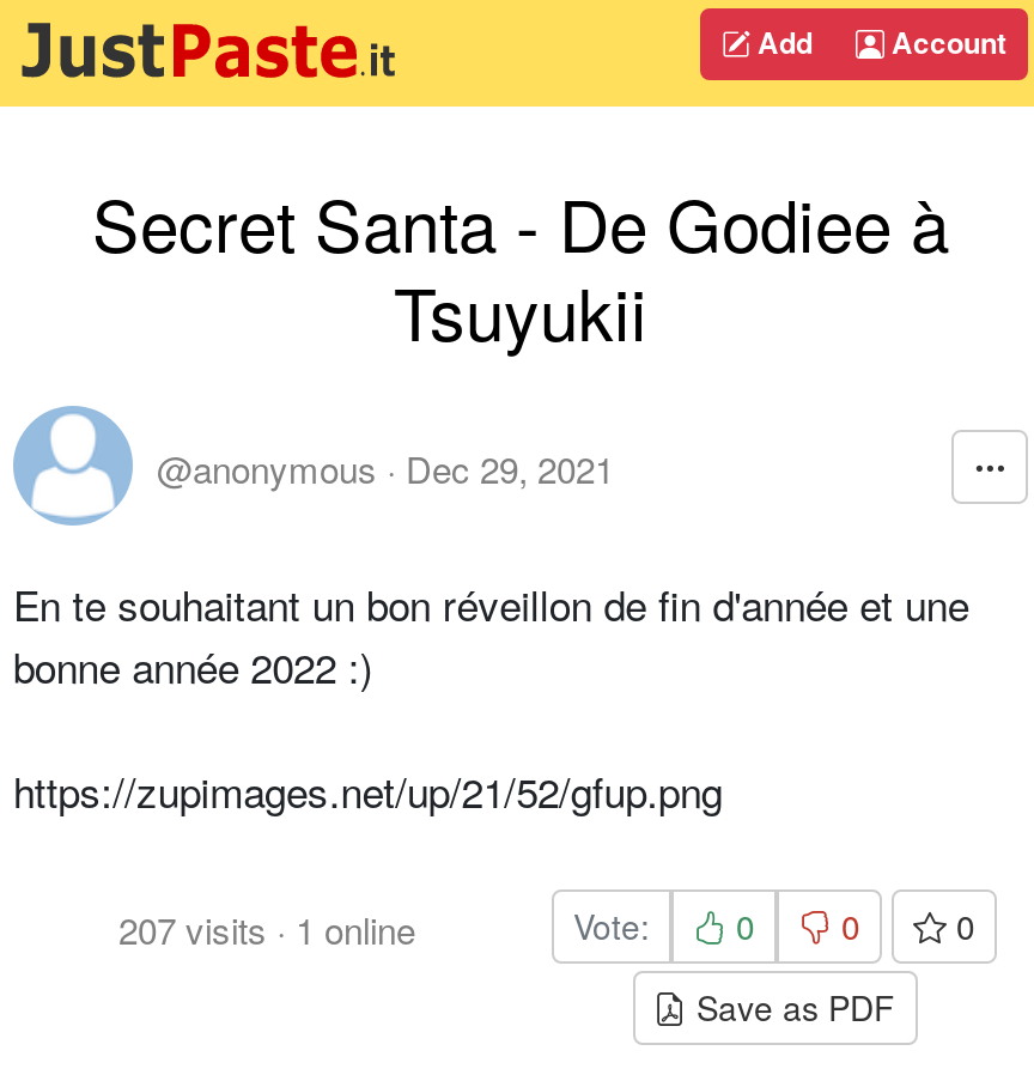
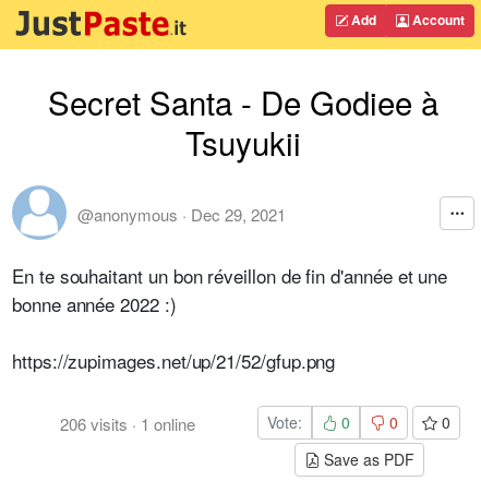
[118,904,415,954] 207 visits · 1 online -> [60,412,195,435] 206 visits · 1 online

